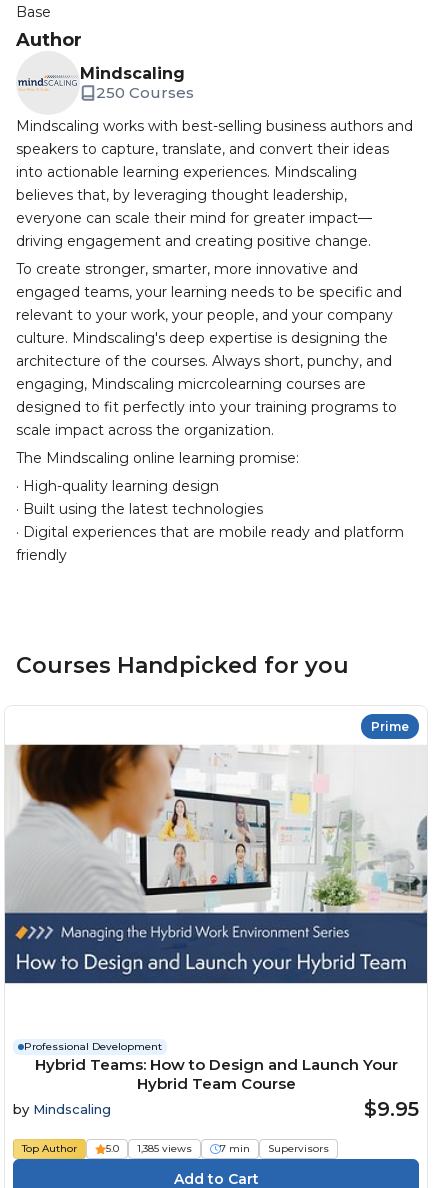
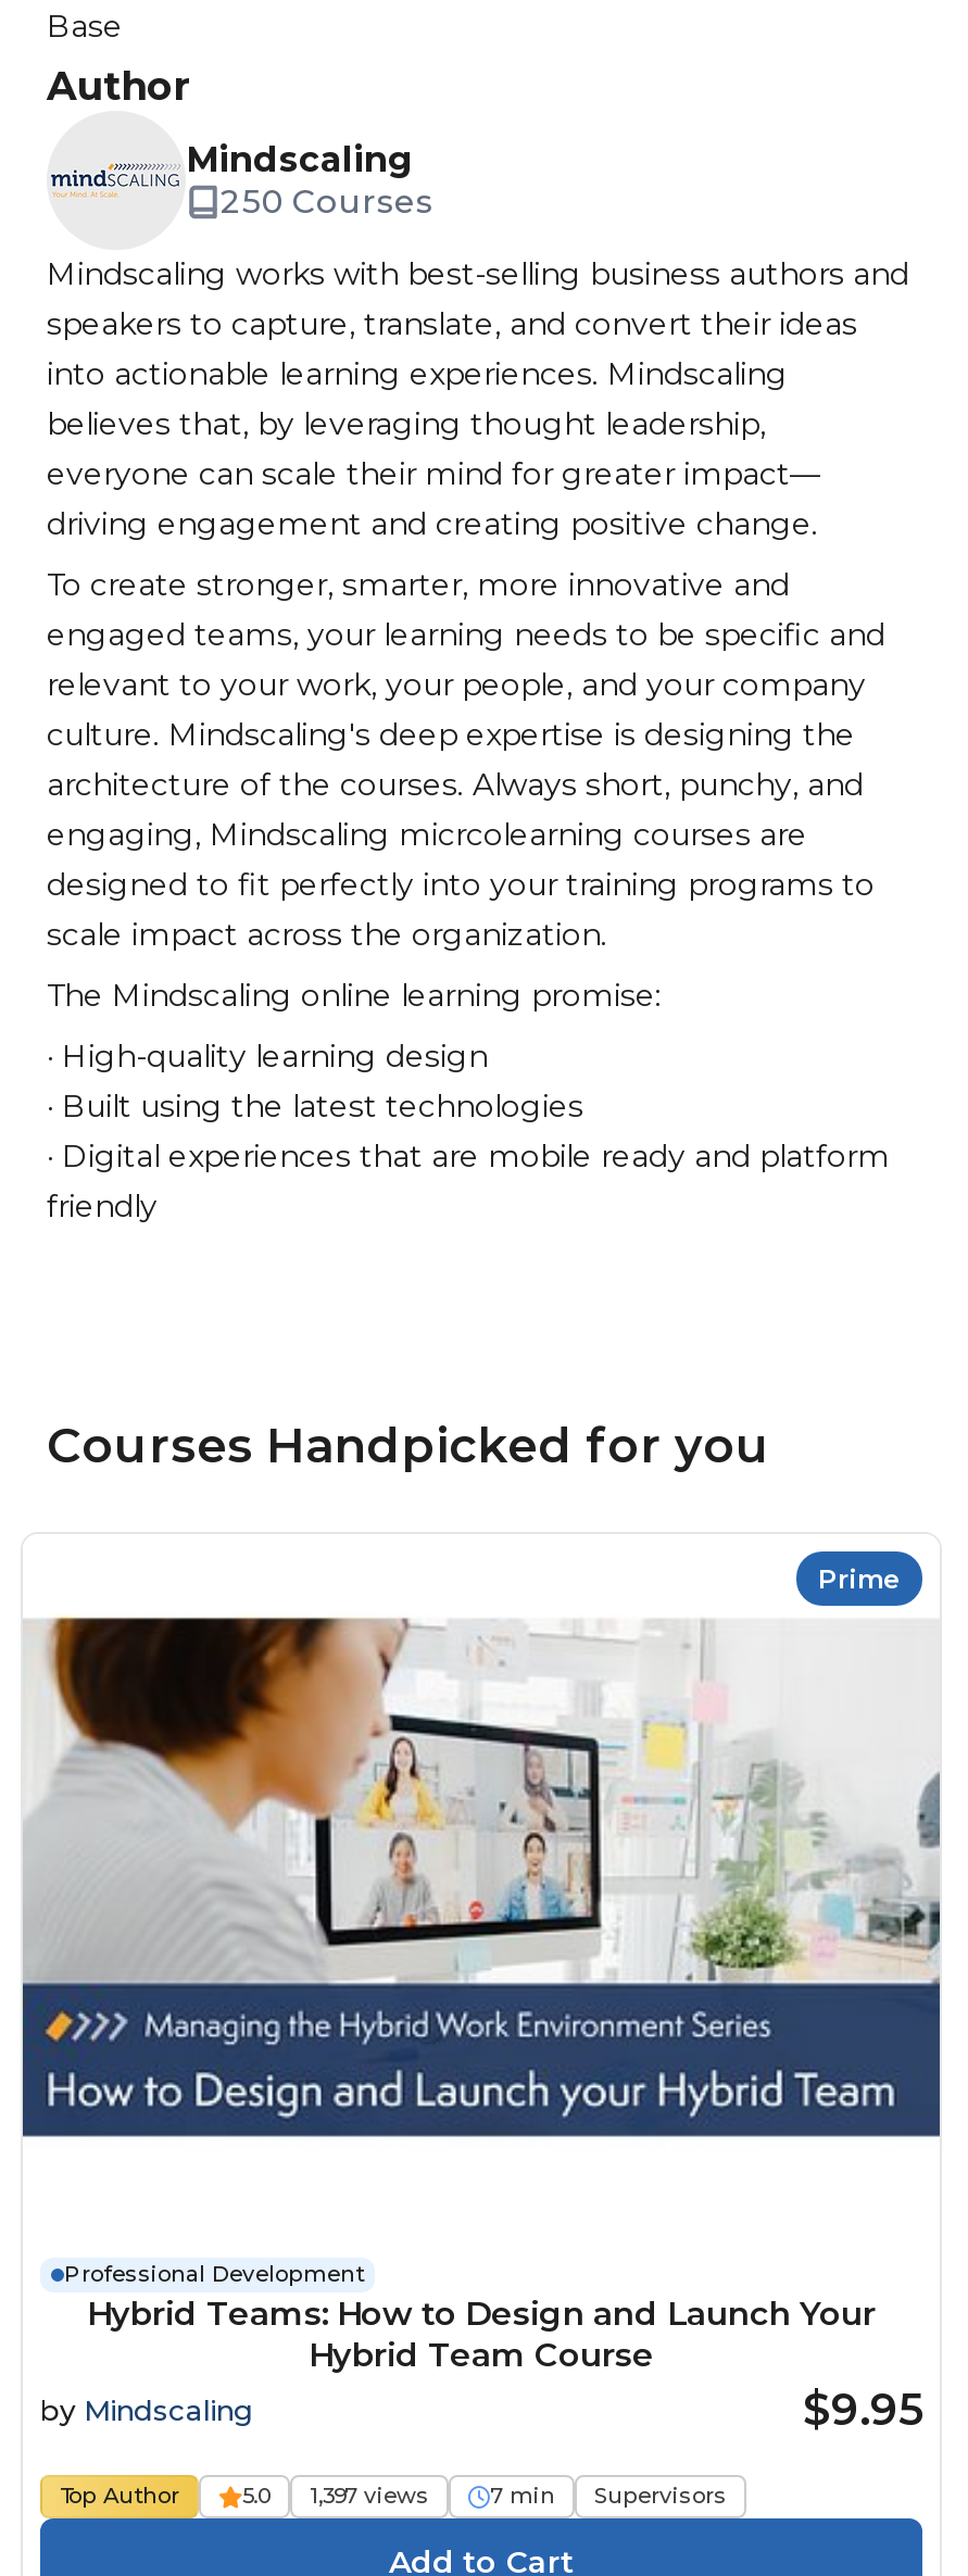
[106,1141,192,1154] 5.0 1,385 views -> [242,2480,429,2509] 5.0 1,397 views

